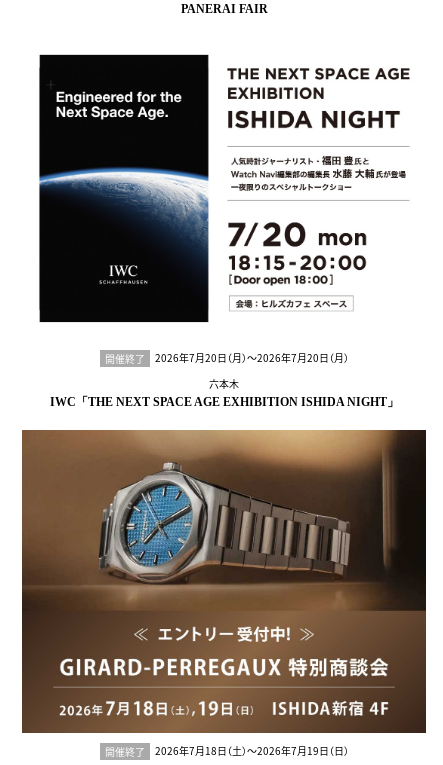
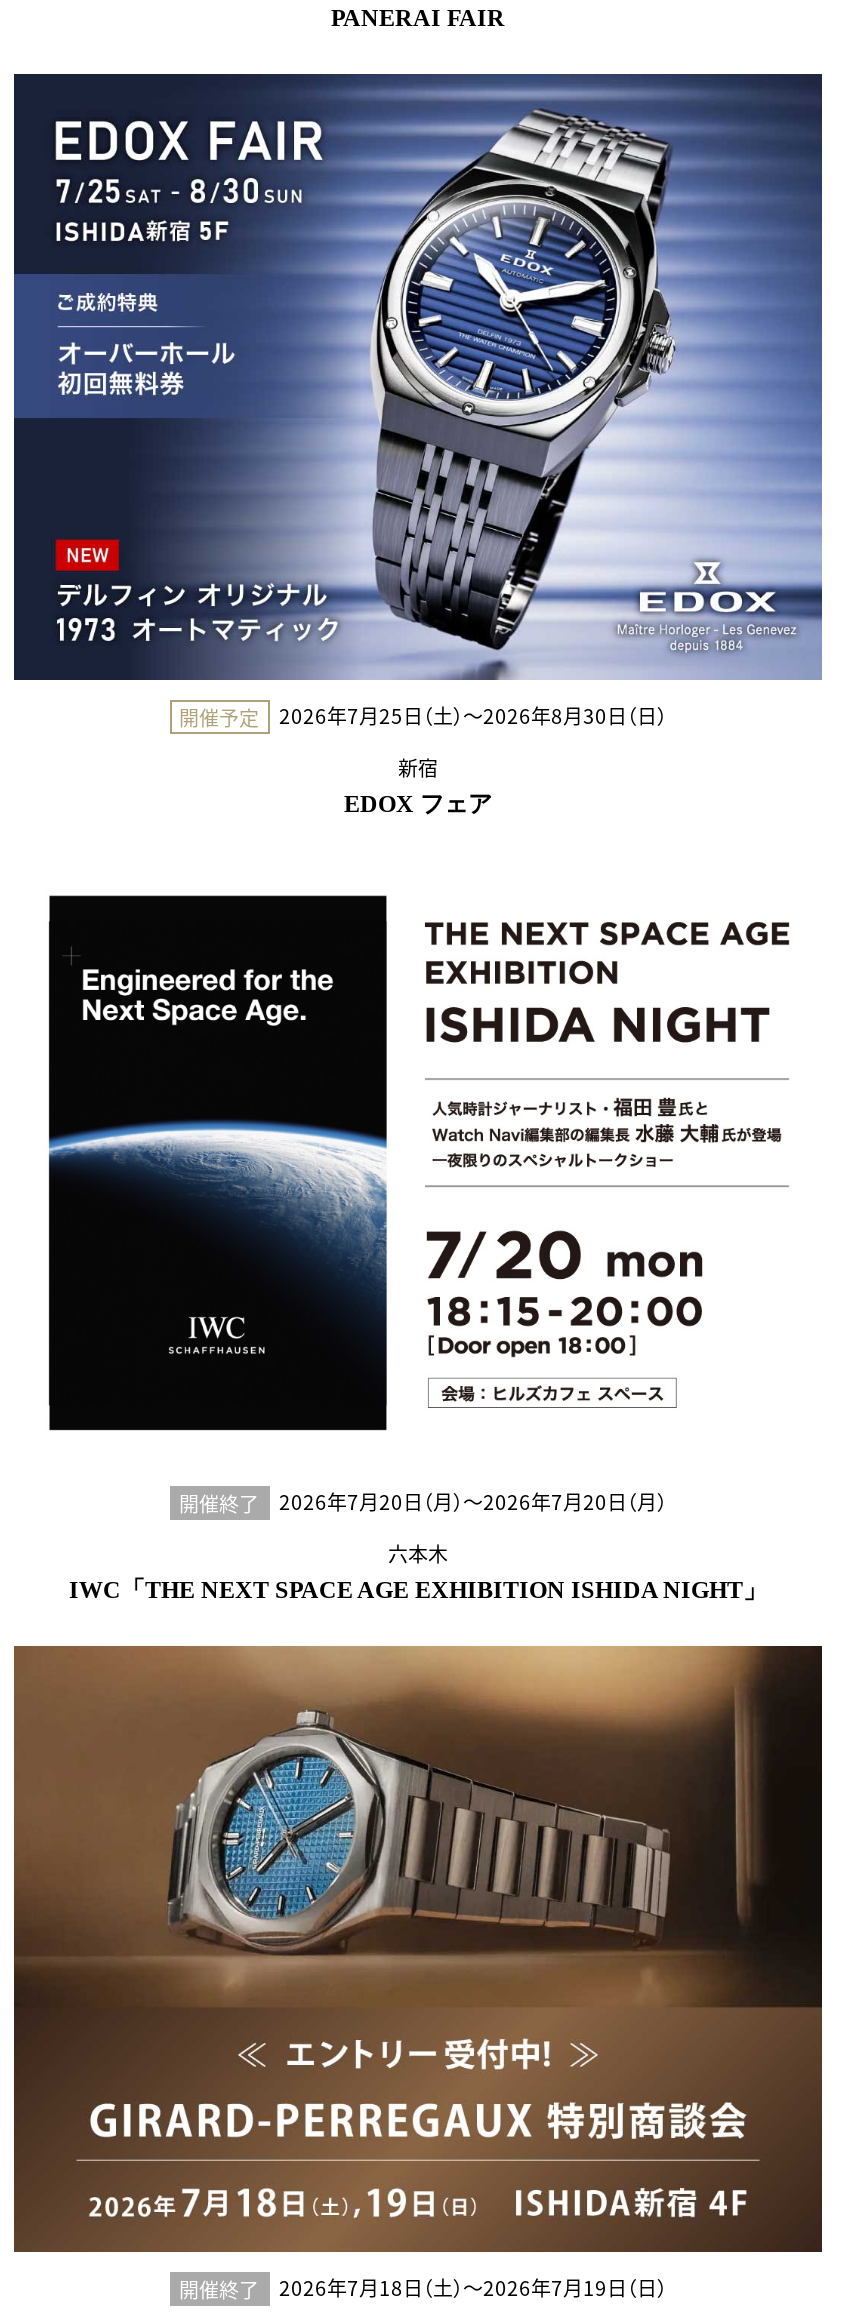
none -> [12,72,824,819] [image] | 開催予定 | 2026年7月25日（土）〜2026年8月30日（日） | 新宿 | EDOX フェア

